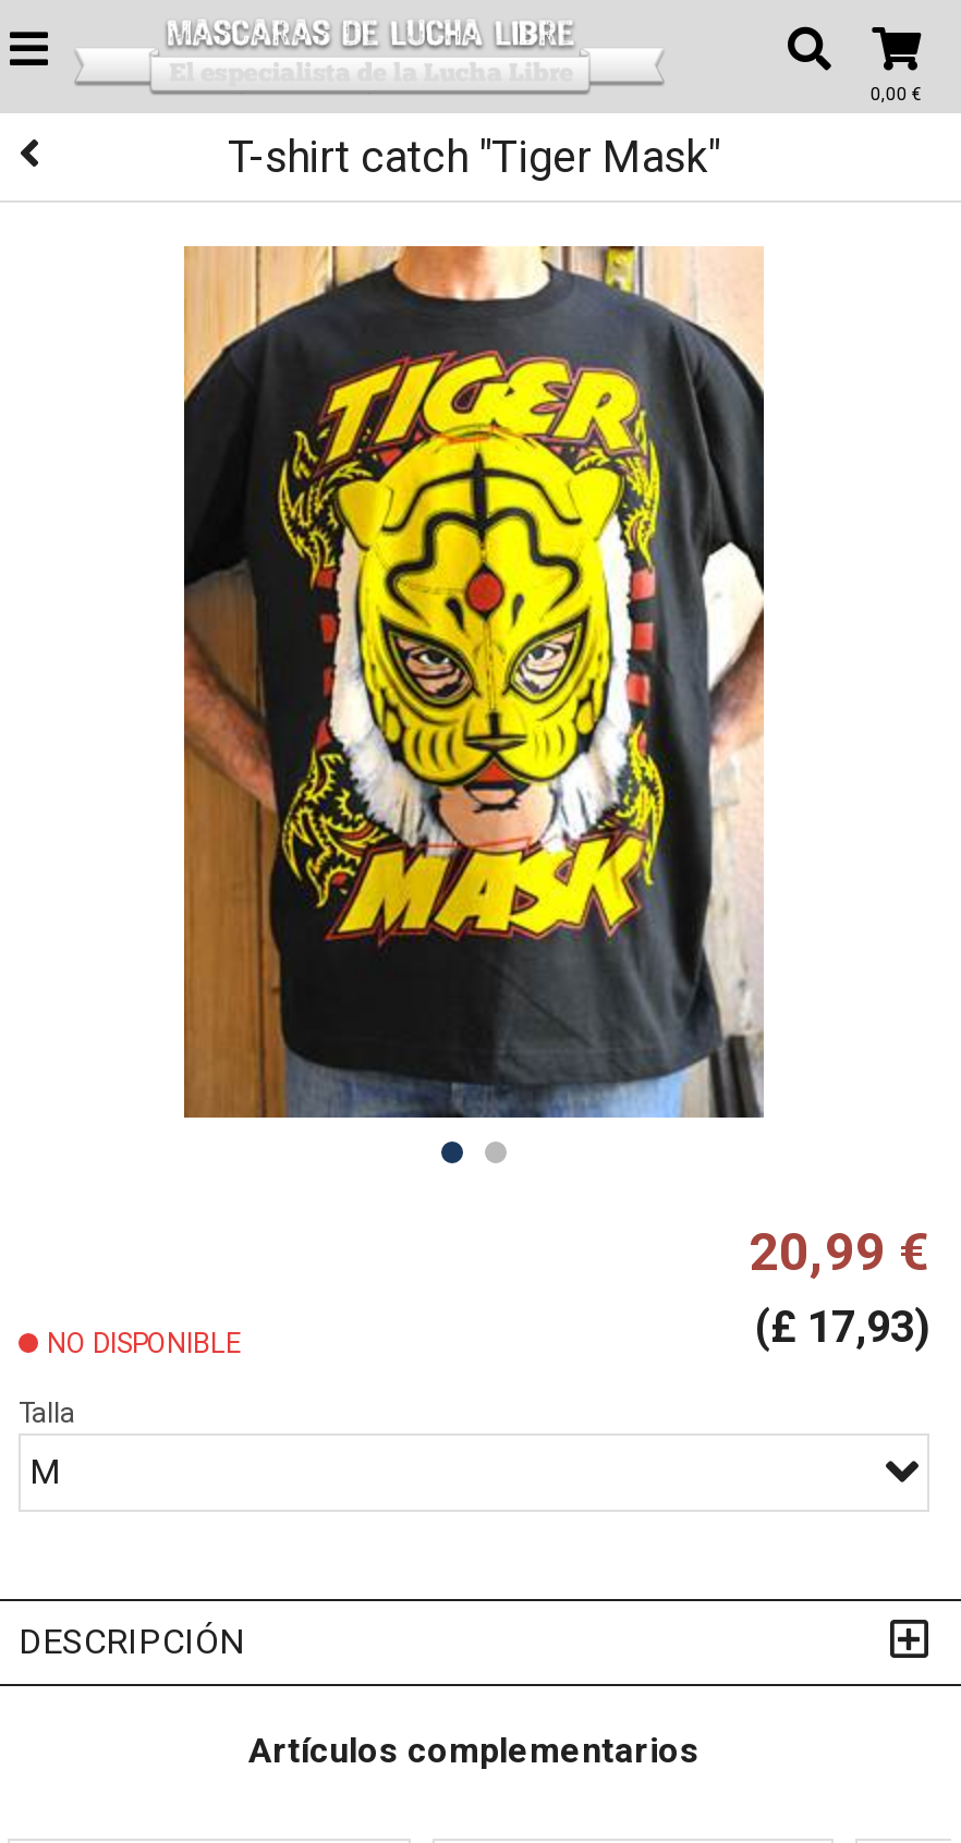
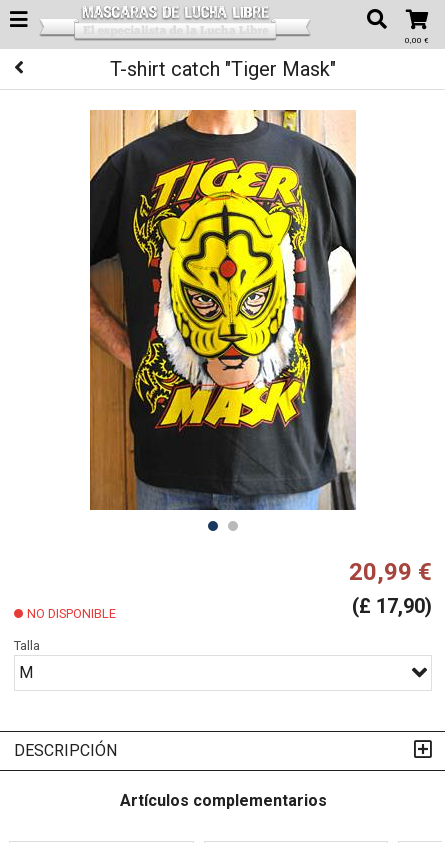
[755,1301,929,1353] (£ 17,93) -> [352,594,432,618] (£ 17,90)

